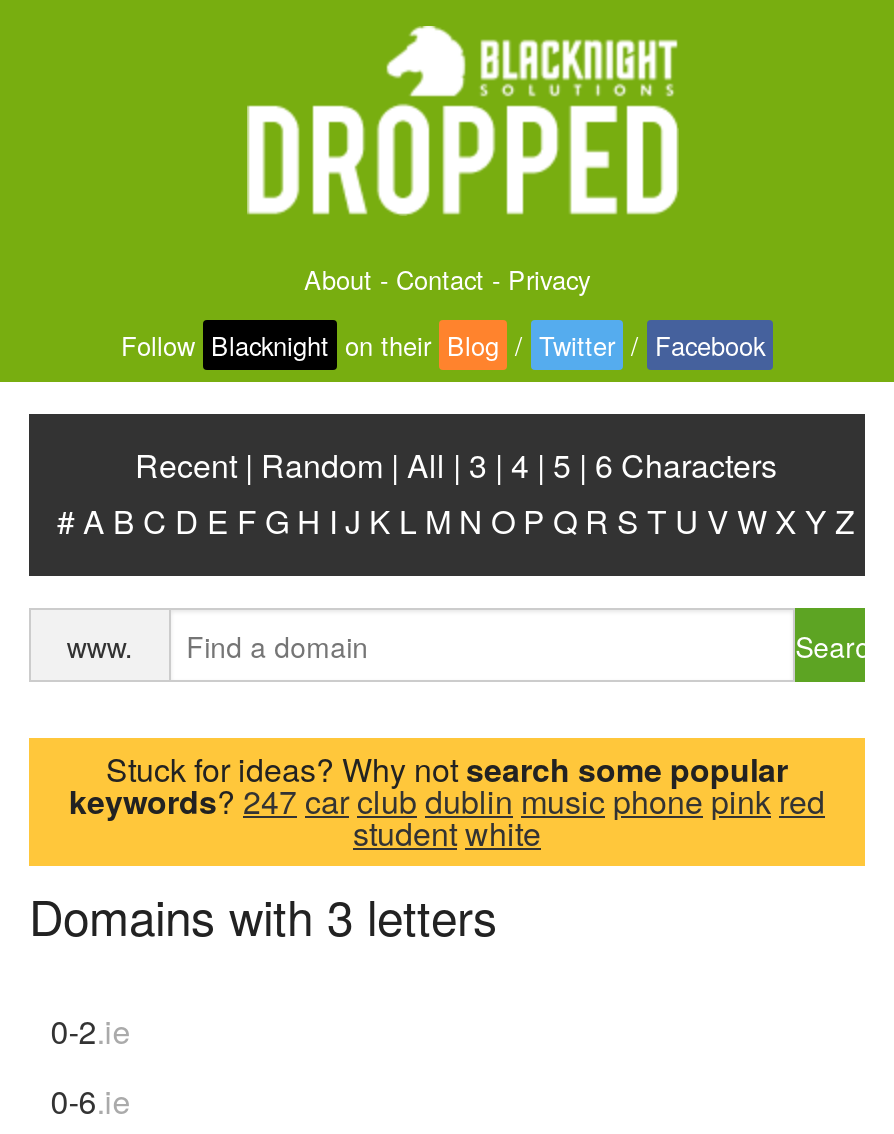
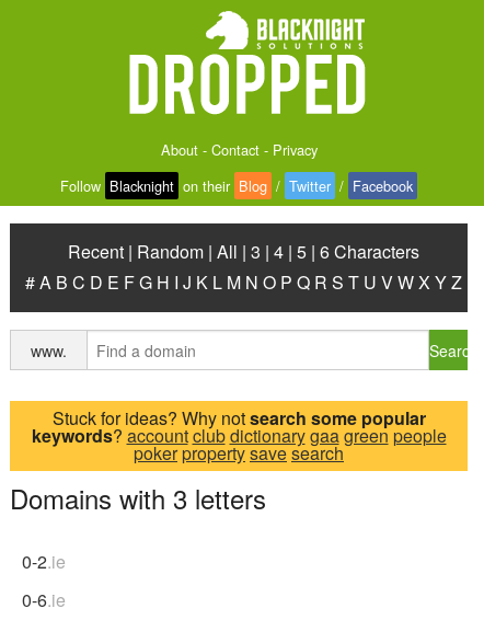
[69,778,825,856] keywords?247 car club dublin music phone pink red | student white -> [31,423,446,466] keywords?account club dictionary gaa green people | poker property save search

